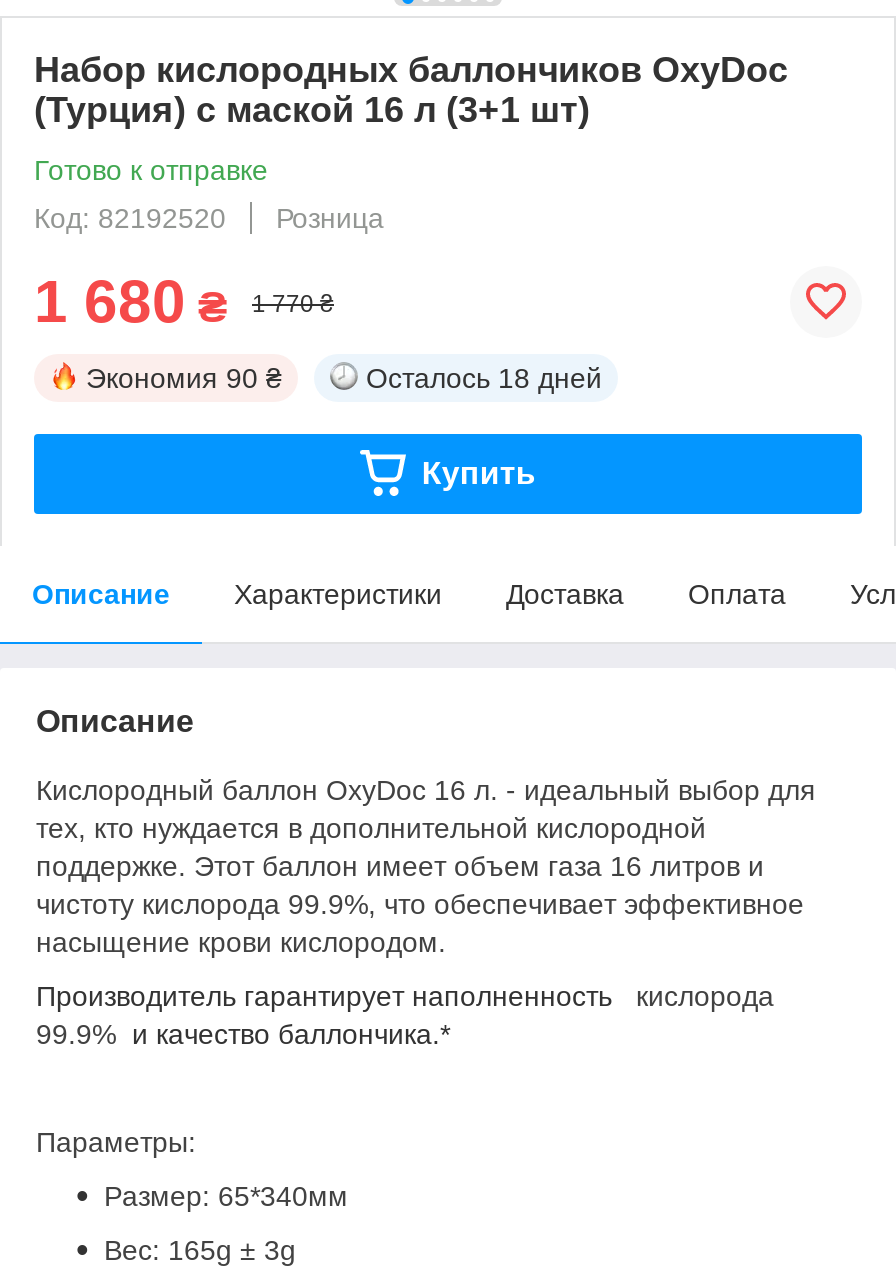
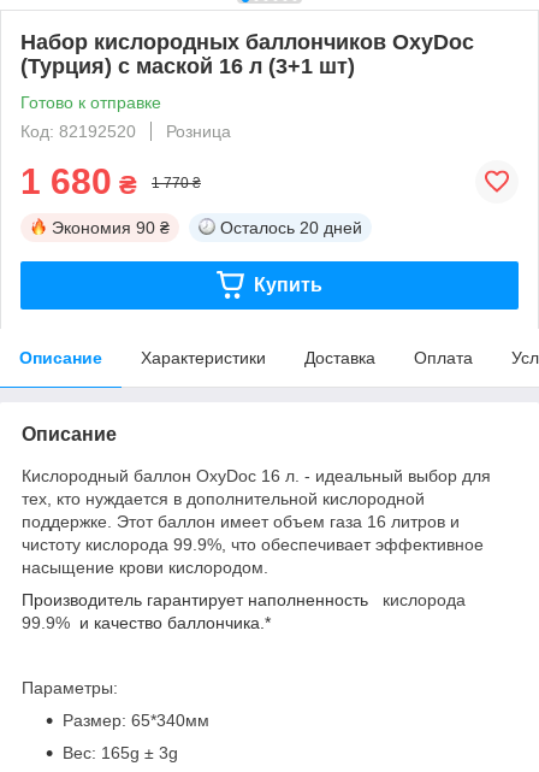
[366,362,602,394] Осталось 18 дней -> [220,218,362,237] Осталось 20 дней

